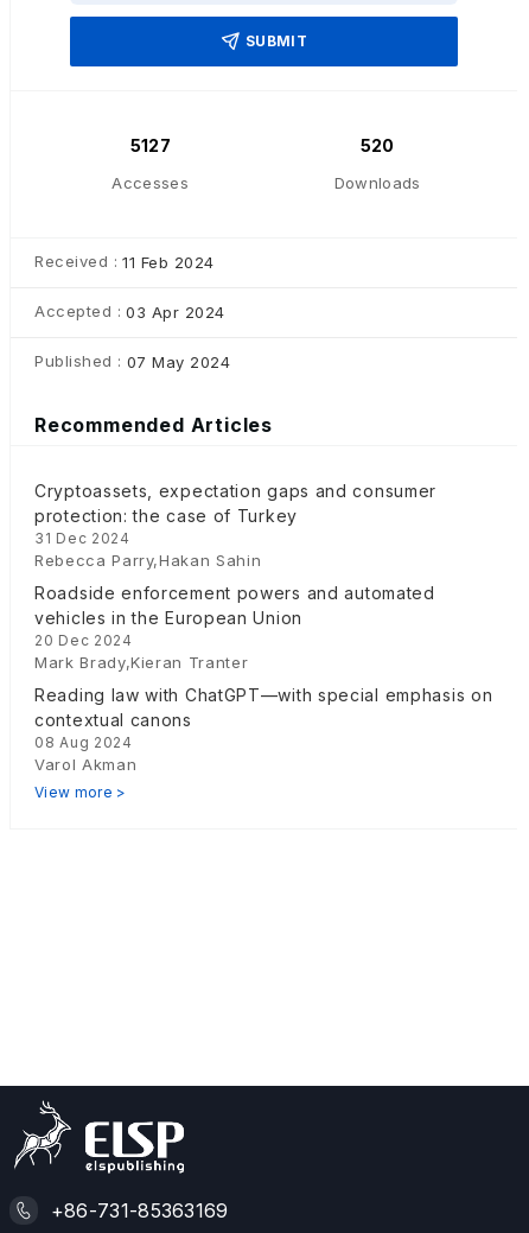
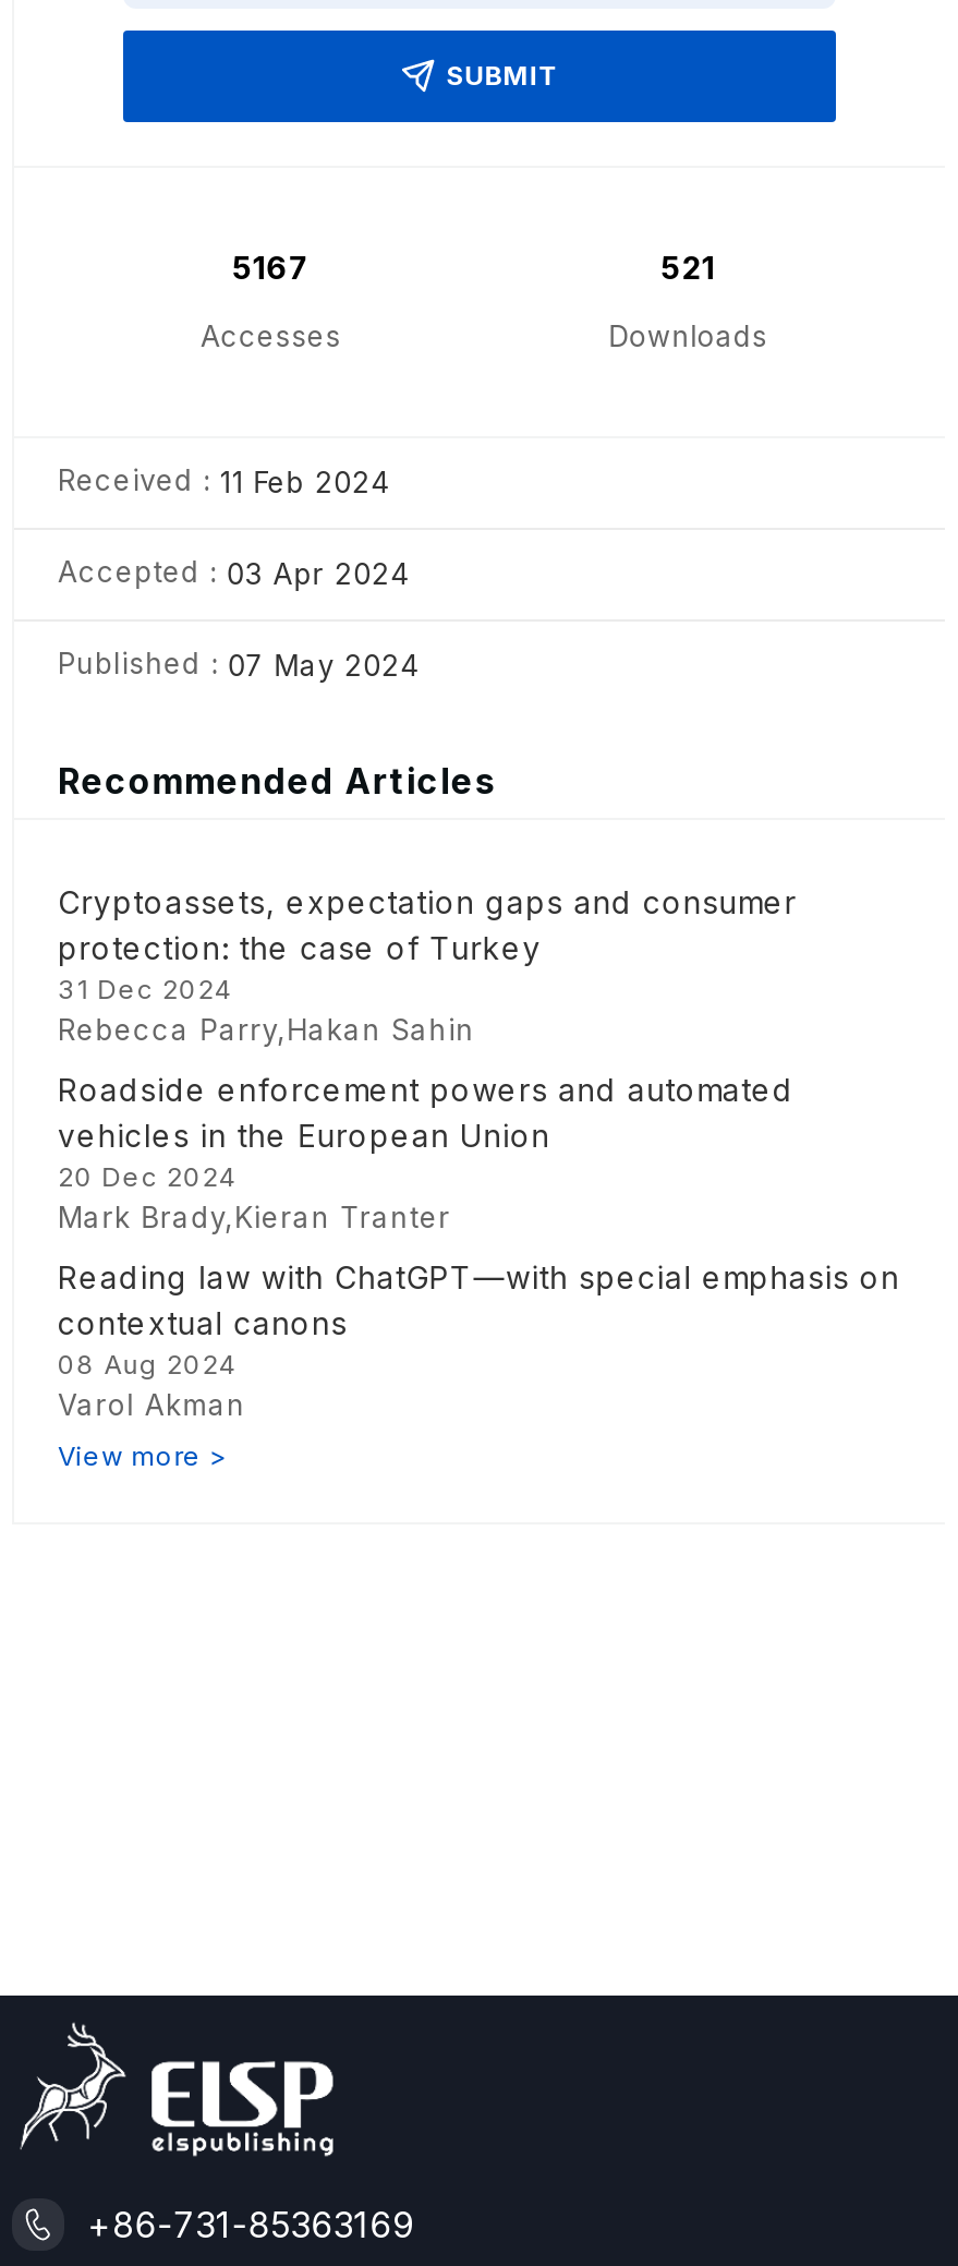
[130,136,171,156] 5127 -> [232,249,309,286] 5167
[360,136,395,156] 520 -> [661,249,715,286] 521

